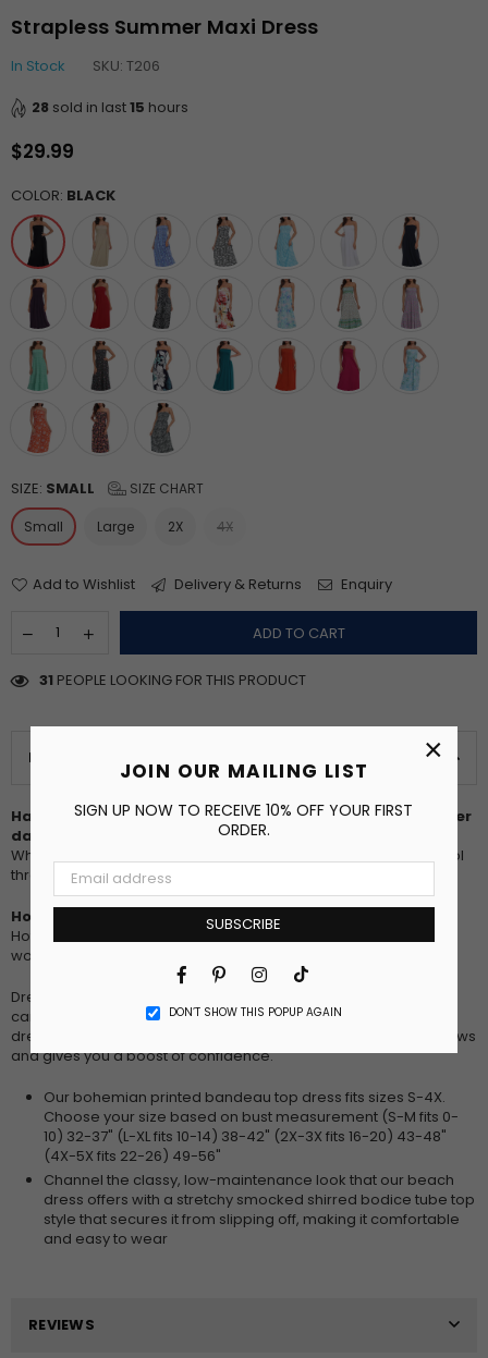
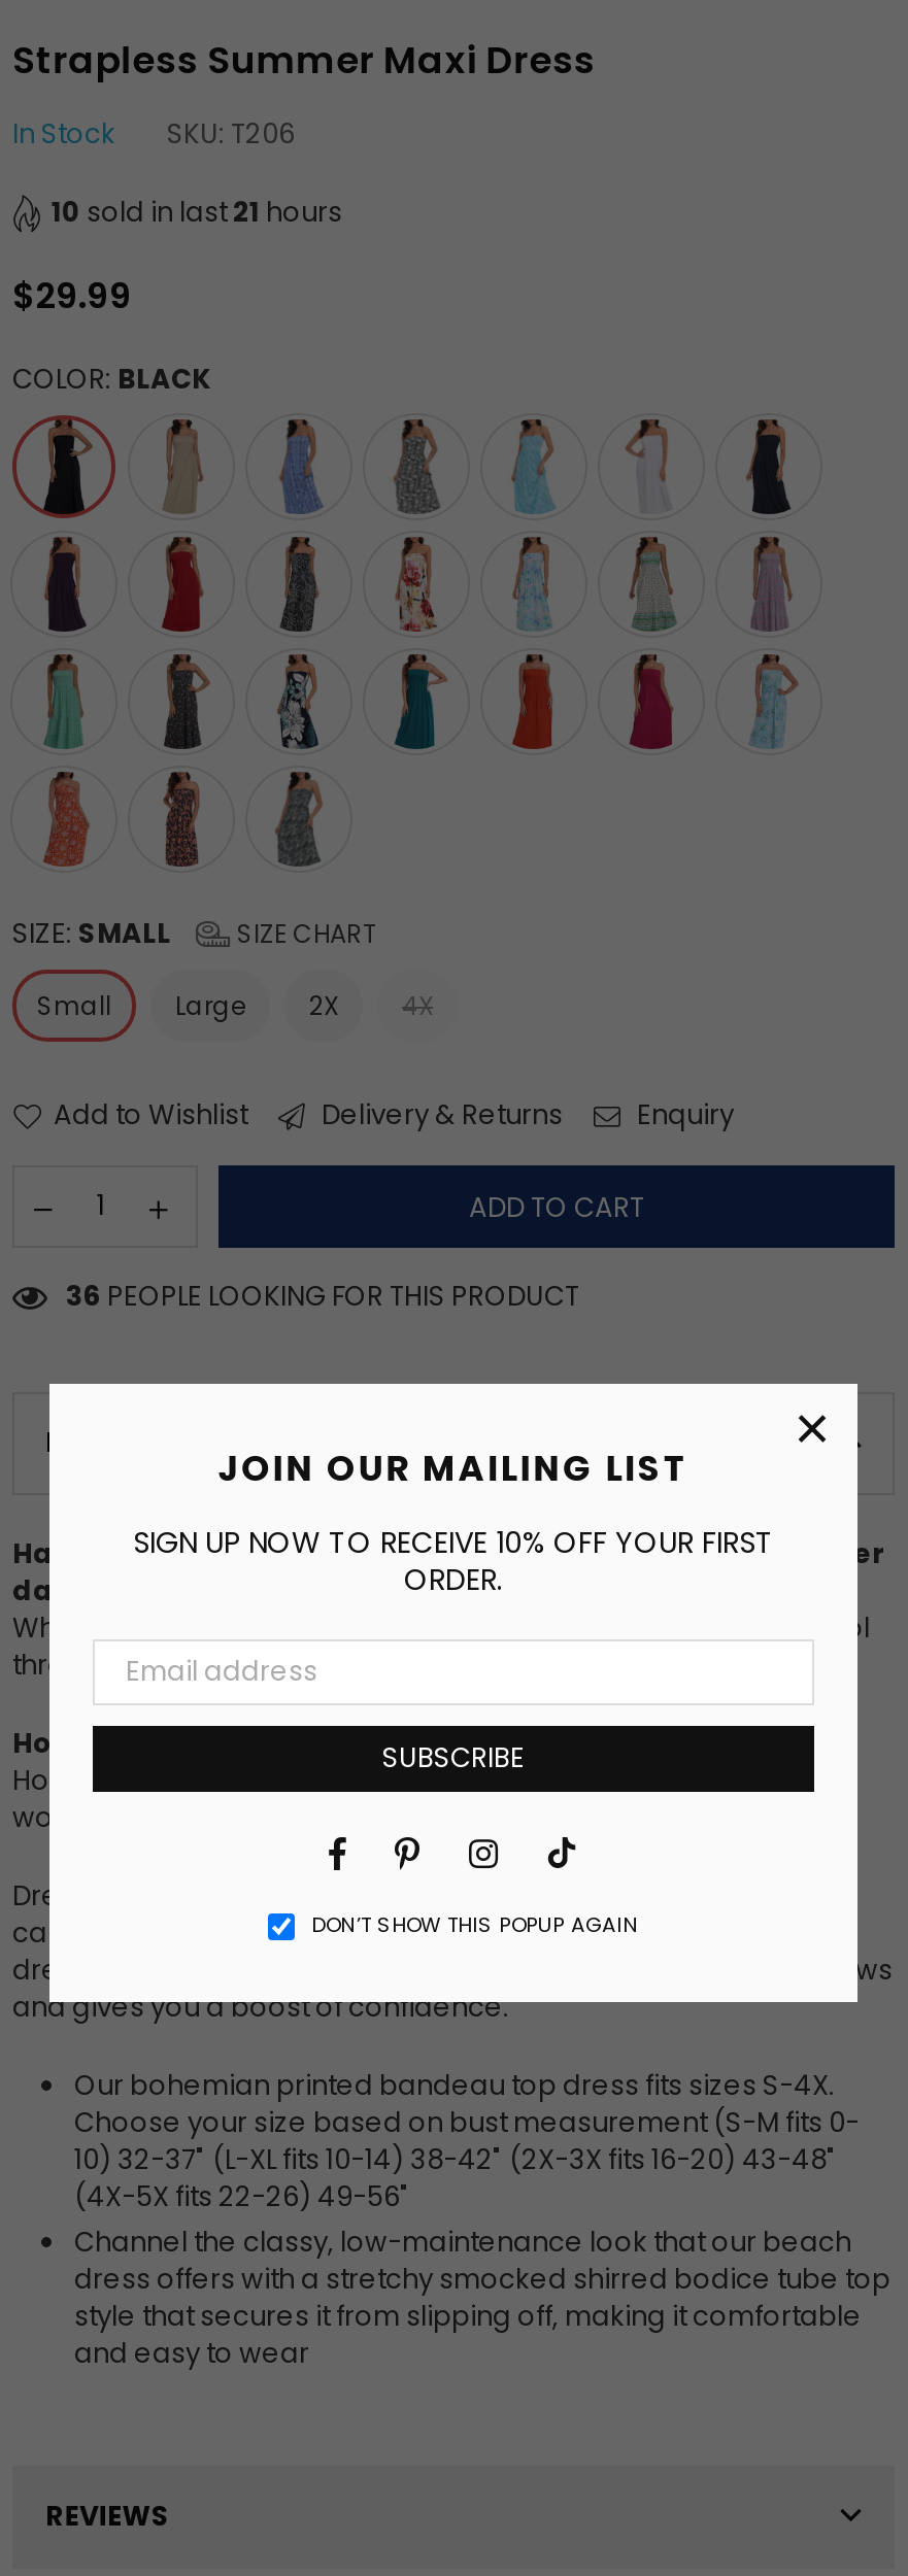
[32,97,188,118] 28 sold in last15 hours -> [52,193,342,232] 10 sold in last21 hours
[39,670,306,691] 31 PEOPLE LOOKING FOR THIS PRODUCT -> [66,1277,579,1317] 36 PEOPLE LOOKING FOR THIS PRODUCT

